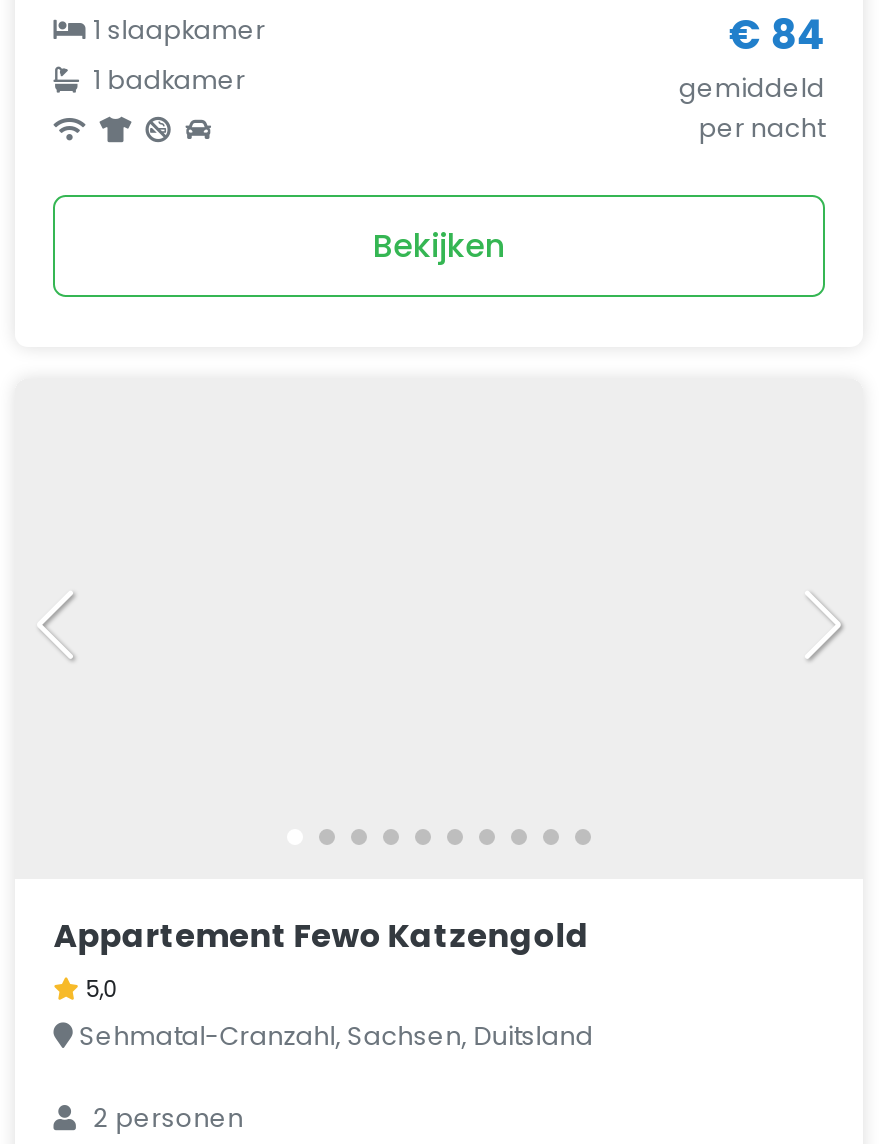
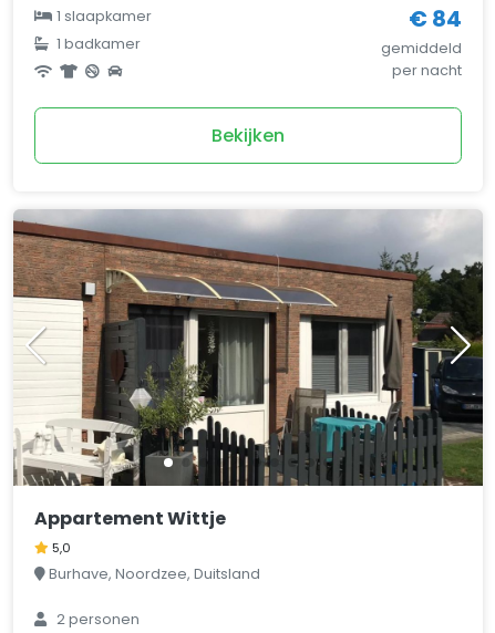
none -> [12,209,484,487] [image]
[53,913,589,959] Appartement Fewo Katzengold -> [35,505,226,531] Appartement Wittje
[73,1019,593,1053] Sehmatal-Cranzahl, Sachsen, Duitsland -> [46,564,260,583] Burhave, Noordzee, Duitsland

